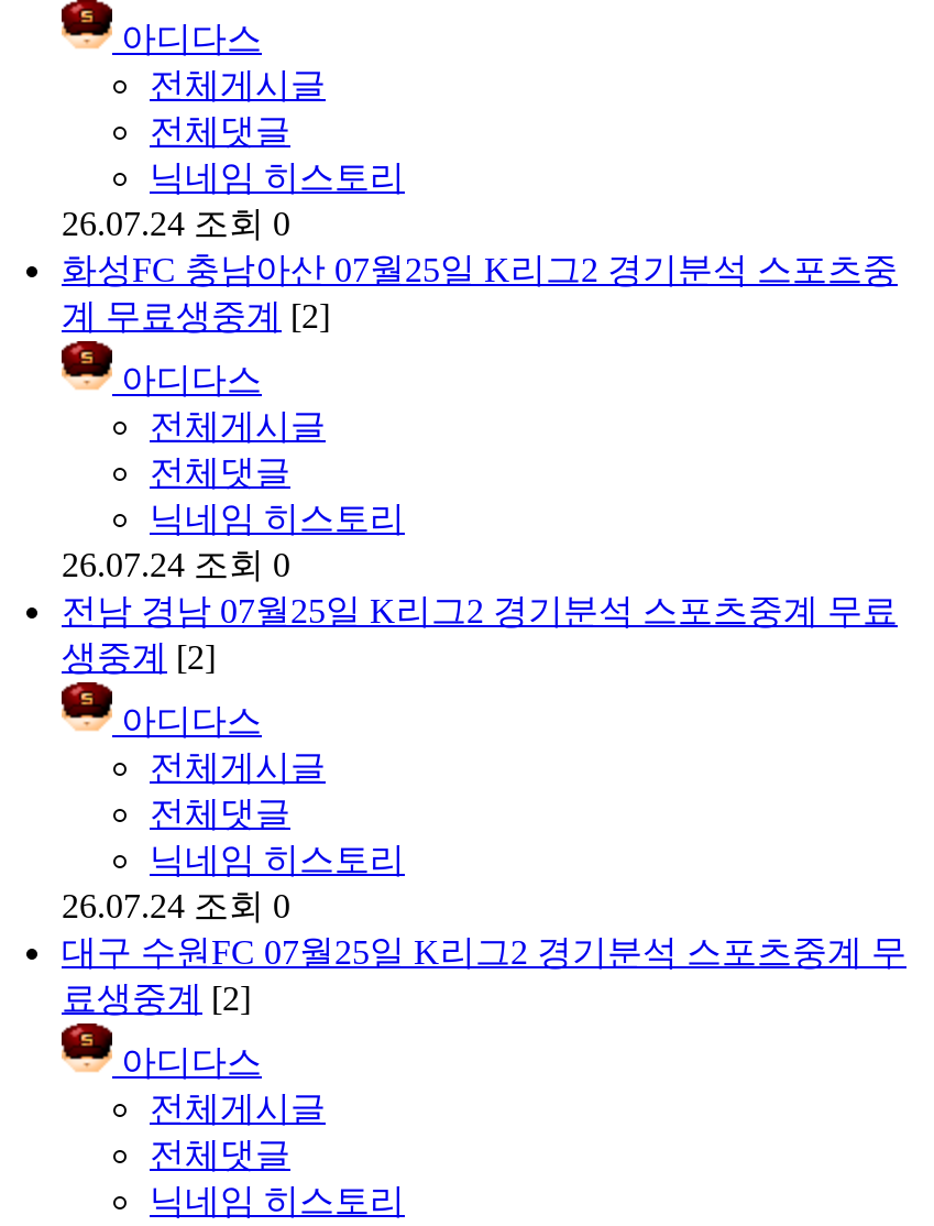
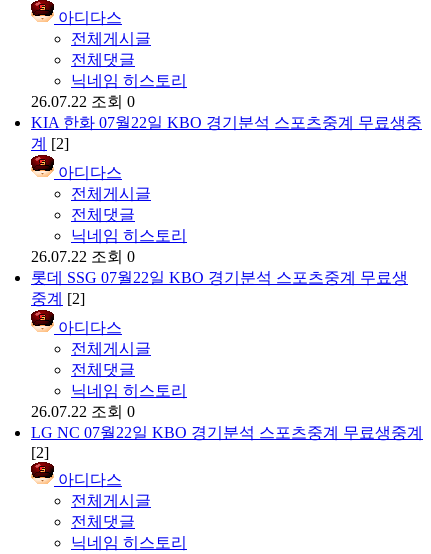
[62,206,898,335] 26.07.24 조회 0 | 화성FC 충남아산 07월25일 K리그2 경기분석 스포츠중 | 계 무료생중계 [2] -> [31,93,422,152] 26.07.22 조회 0 | KIA 한화 07월22일 KBO 경기분석 스포츠중계 무료생중 | 계 [2]
[62,547,898,677] 26.07.24 조회 0 | 전남 경남 07월25일 K리그2 경기분석 스포츠중계 무료 | 생중계 [2] -> [31,248,408,307] 26.07.22 조회 0 | 롯데 SSG 07월22일 KBO 경기분석 스포츠중계 무료생 | 중계 [2]
[62,888,906,1018] 26.07.24 조회 0 | 대구 수원FC 07월25일 K리그2 경기분석 스포츠중계 무 | 료생중계 [2] -> [31,403,423,461] 26.07.22 조회 0 | LG NC 07월22일 KBO 경기분석 스포츠중계 무료생중계 | [2]

